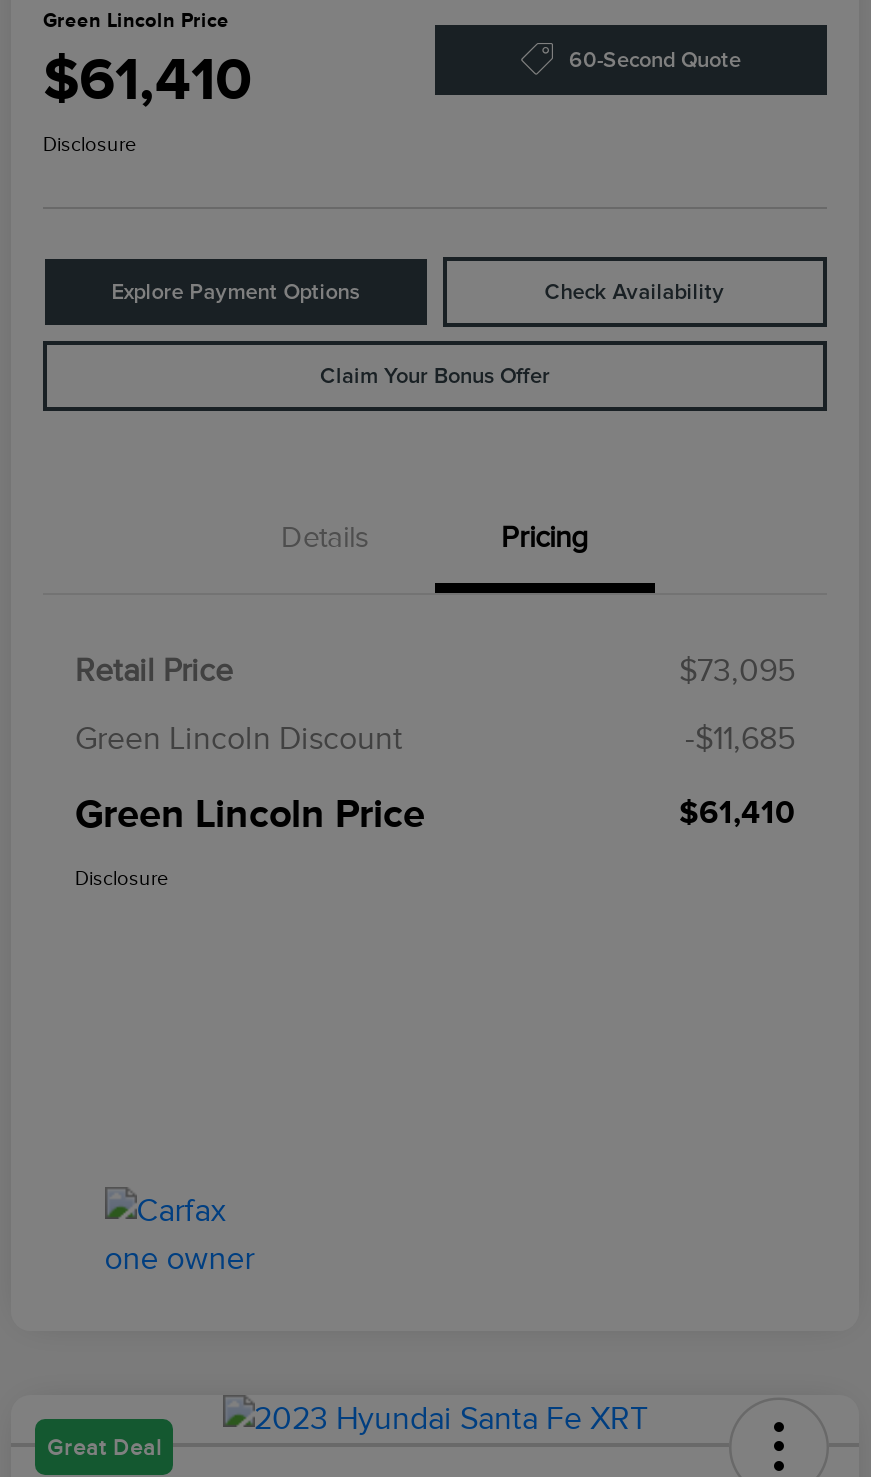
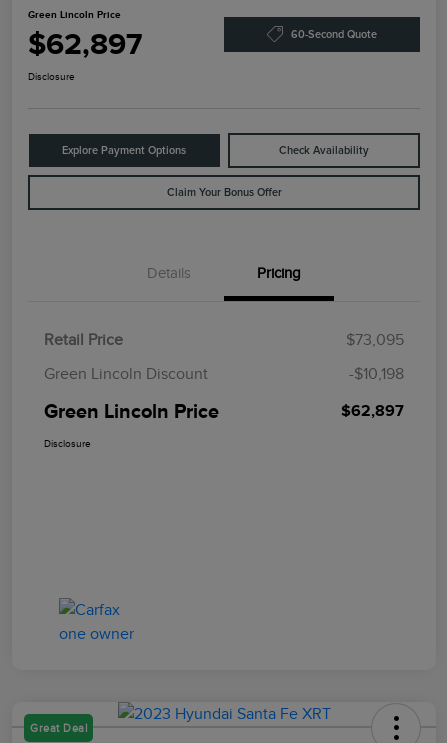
[43,45,253,113] $61,410 -> [28,27,142,61] $62,897
[685,721,795,757] -$11,685 -> [349,365,404,383] -$10,198
[679,795,795,831] $61,410 -> [341,402,404,420] $62,897

